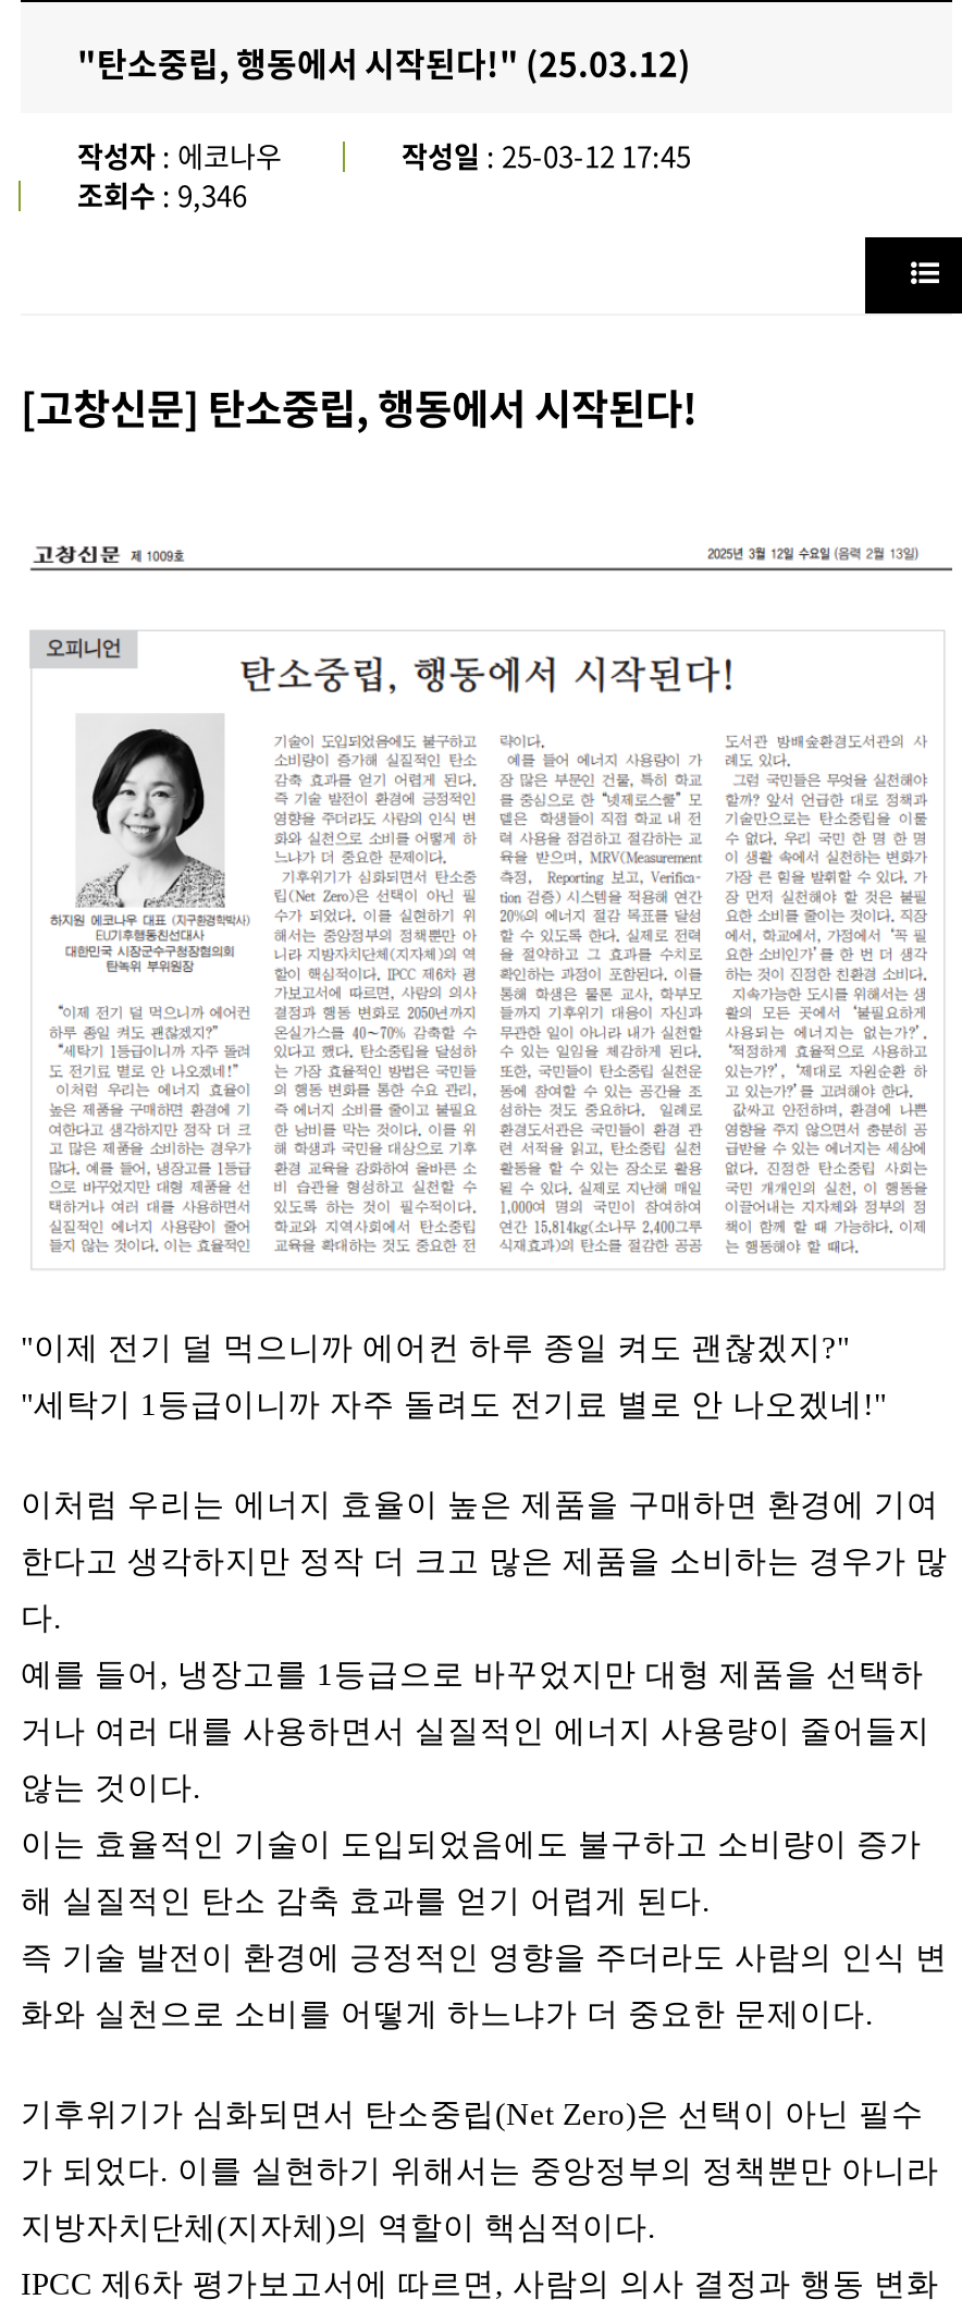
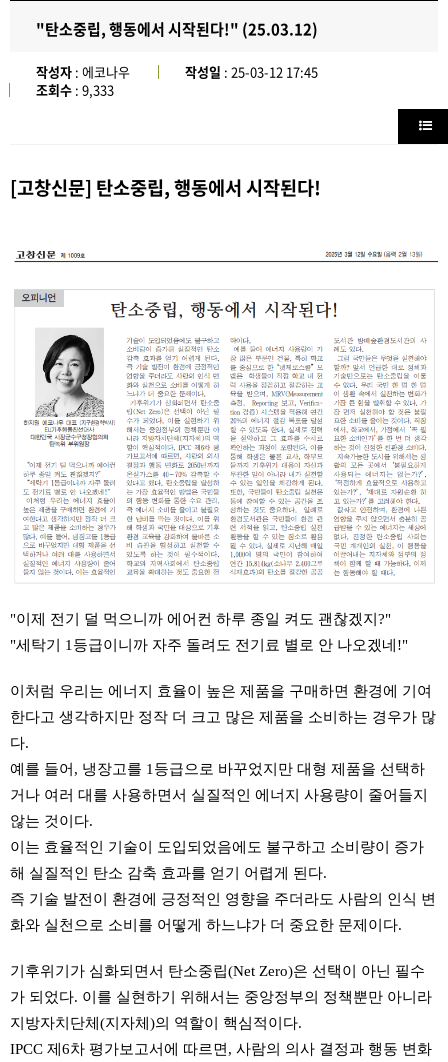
[77,174,247,216] 조회수: 9,346 -> [36,80,114,99] 조회수: 9,333

